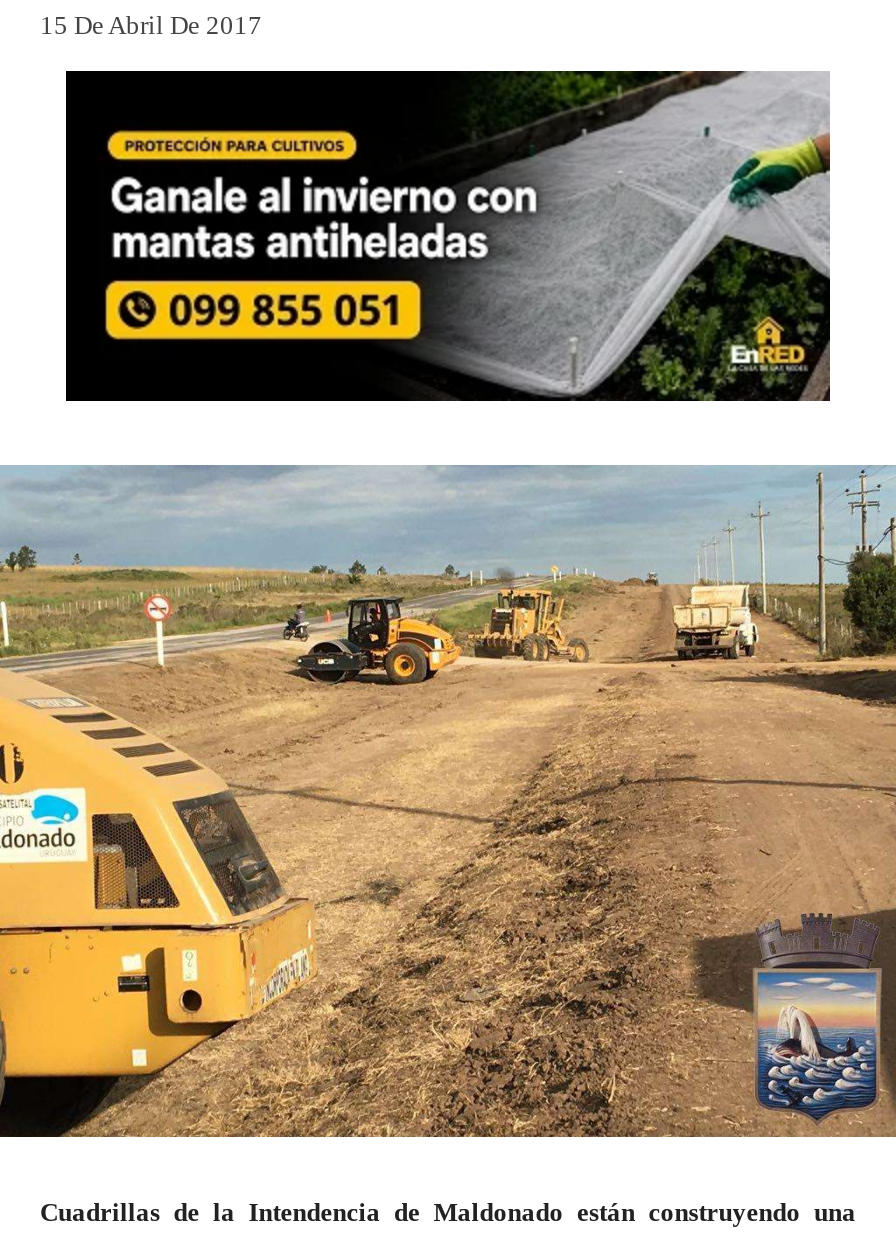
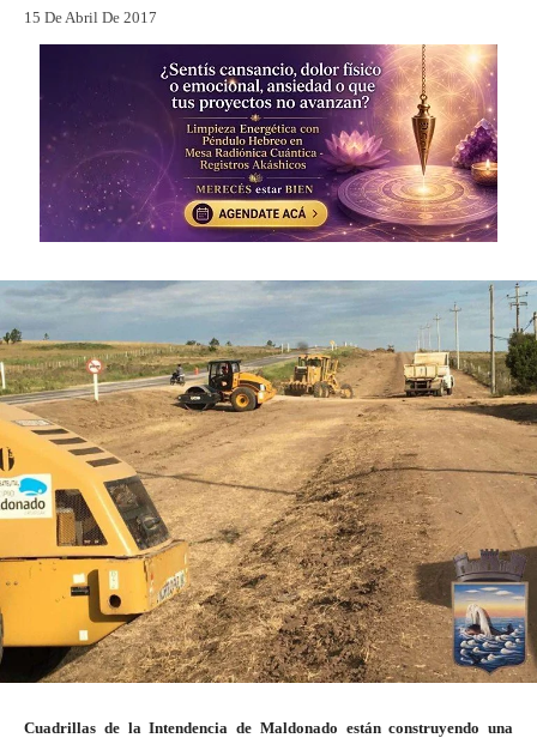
[64,69,832,403] [image] -> [38,43,499,243] [image]

